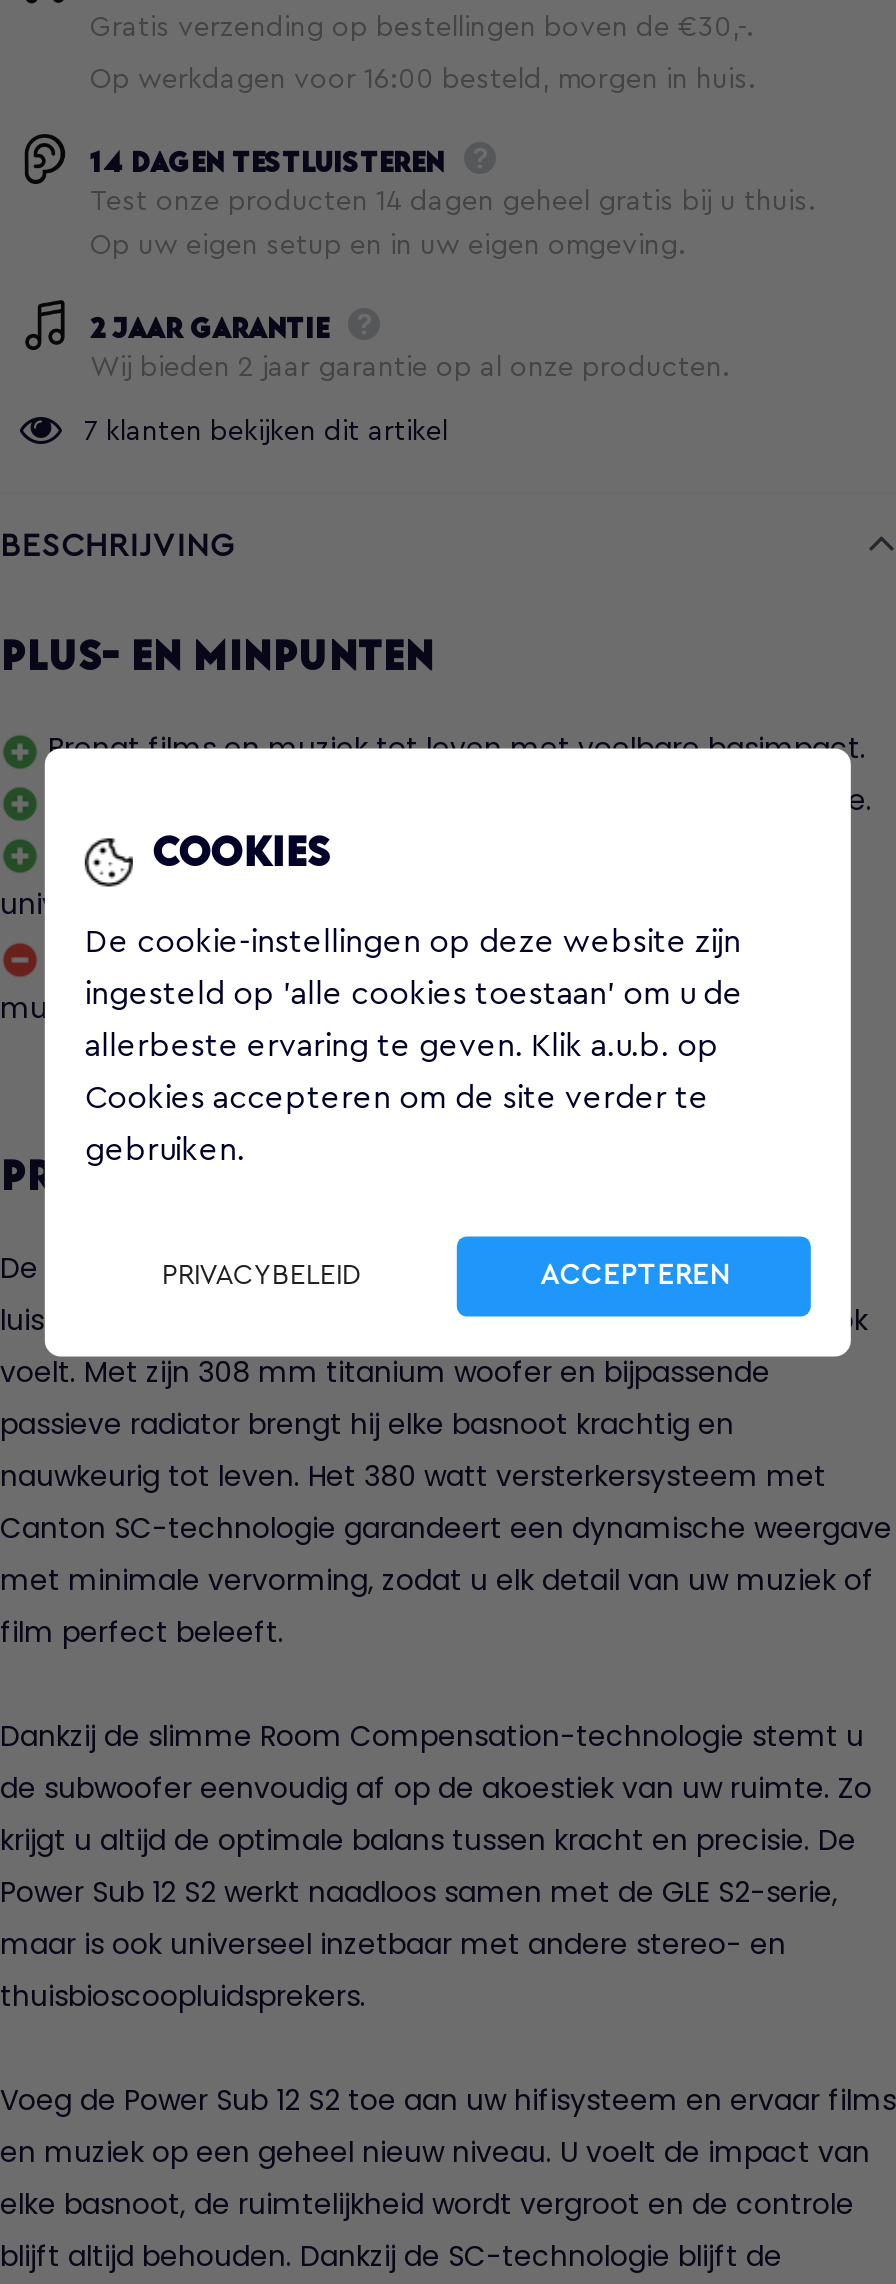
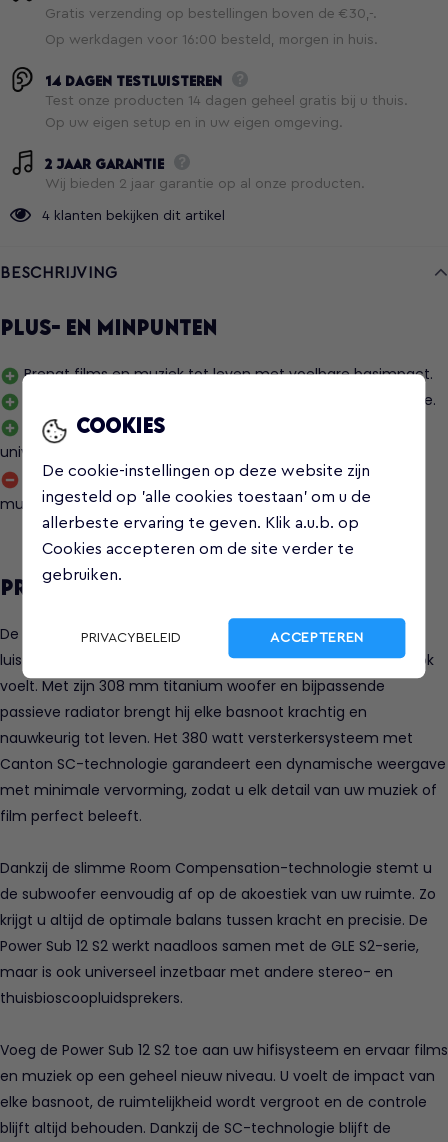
[84,419,448,447] 7 klanten bekijken dit artikel -> [42,209,225,223] 4 klanten bekijken dit artikel

